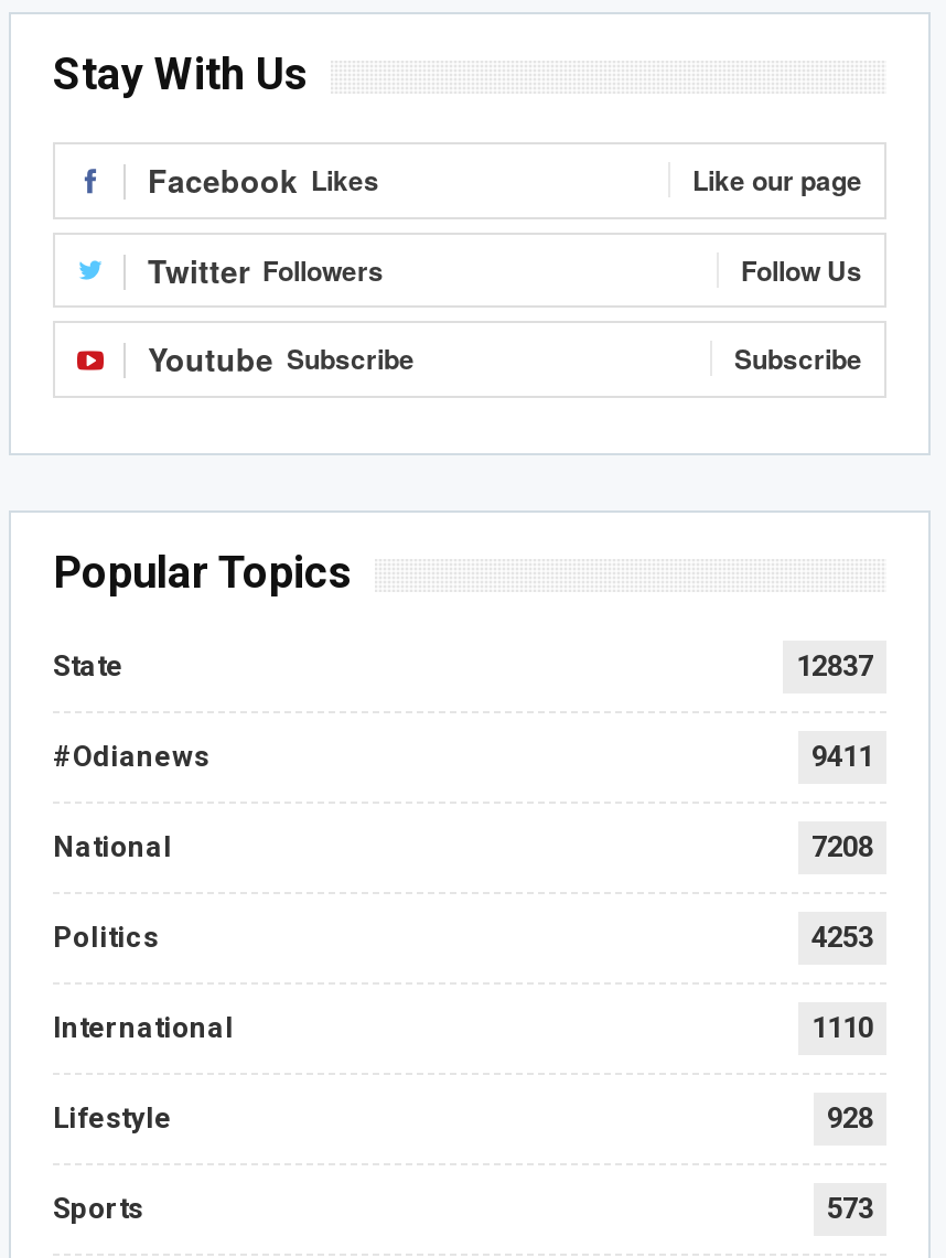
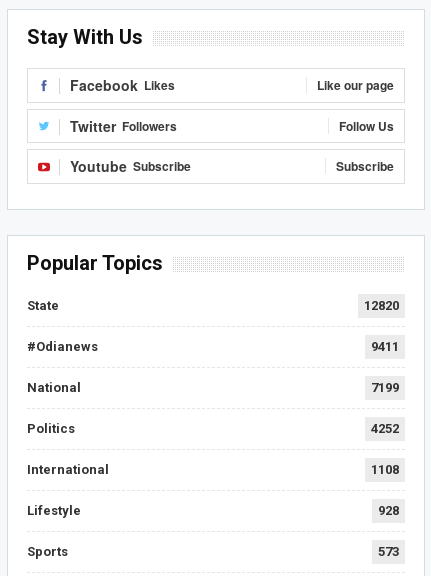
[796,649,873,682] 12837 -> [364,298,399,313] 12820
[811,830,873,863] 7208 -> [371,380,399,395] 7199
[811,921,873,954] 4253 -> [371,421,399,436] 4252
[811,1011,873,1044] 1110 -> [371,462,399,477] 1108

